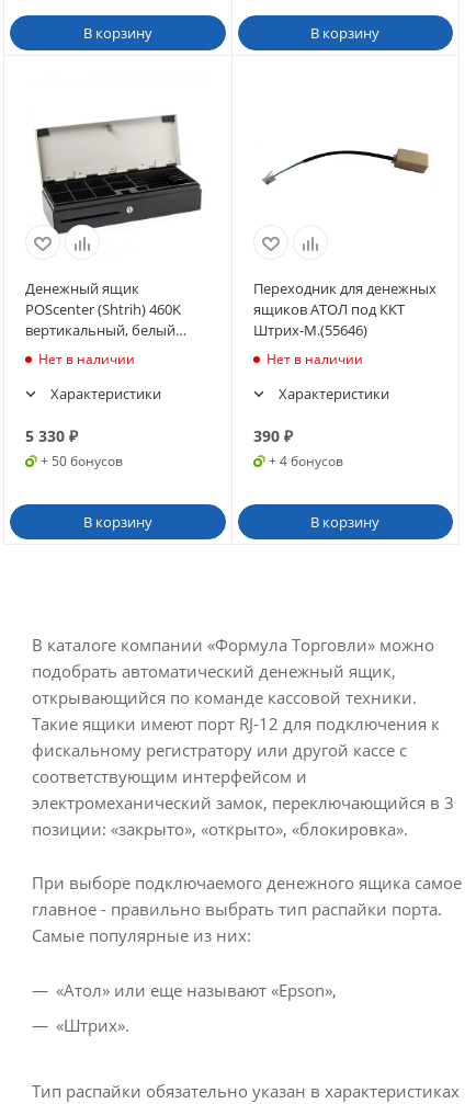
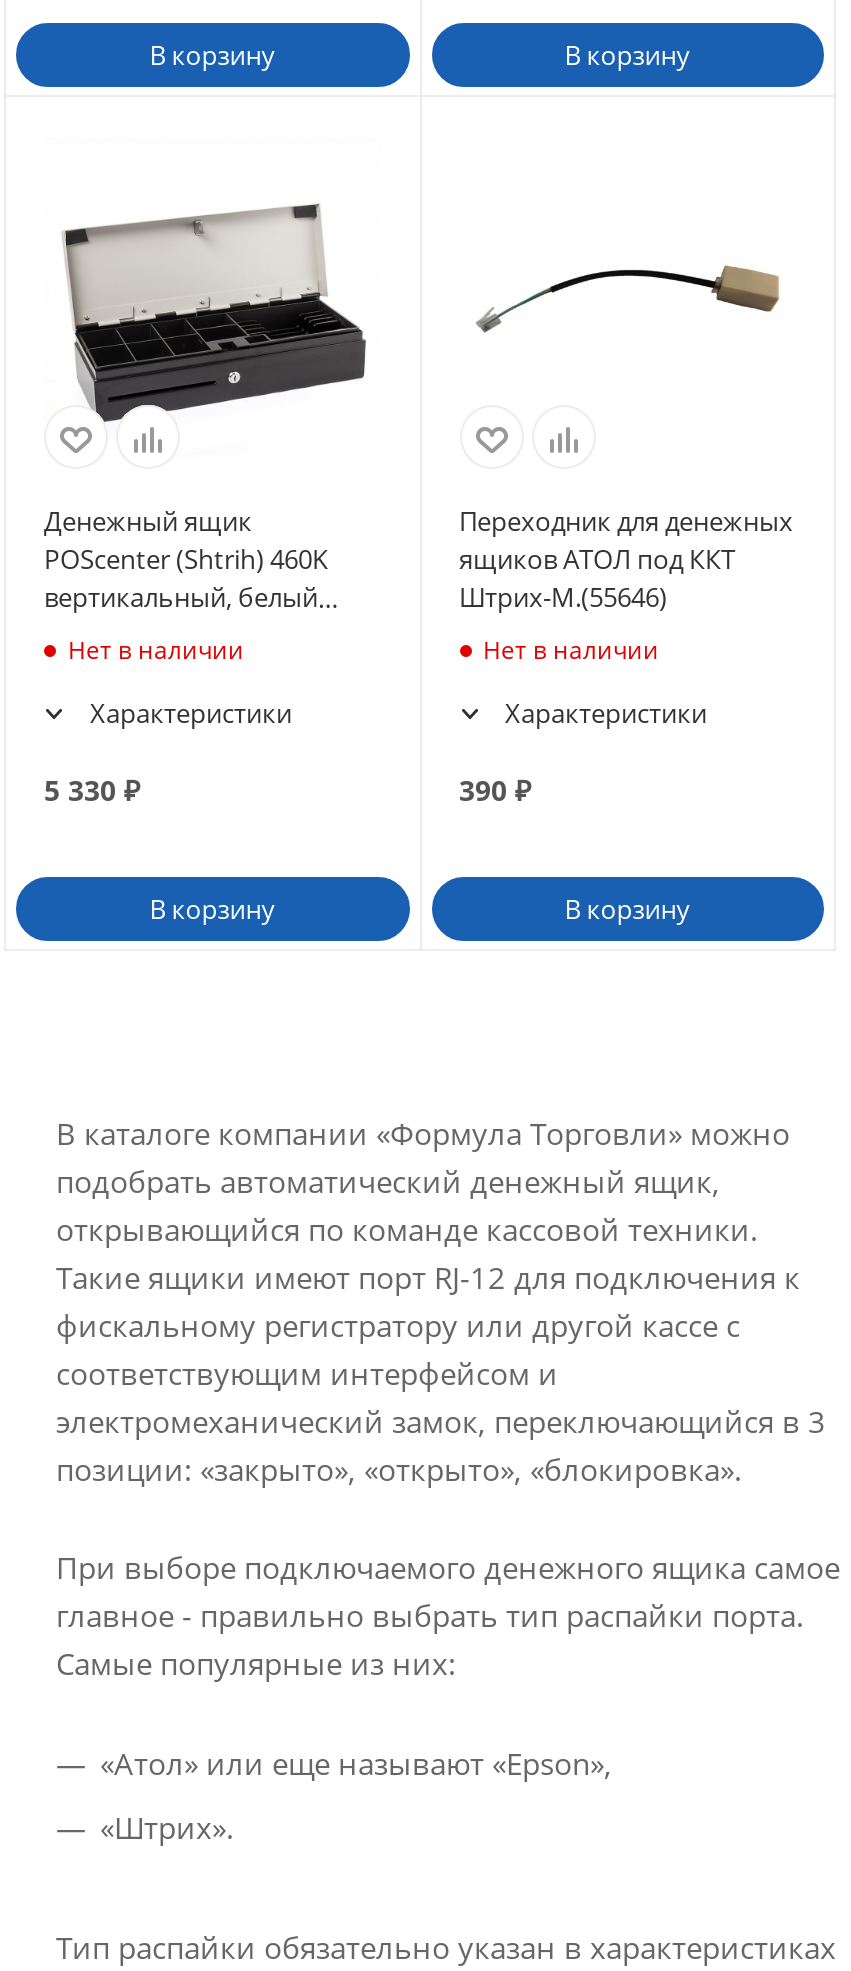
[41,452,123,471] + 50 бонусов -> none
[268,452,343,471] + 4 бонусов -> none

